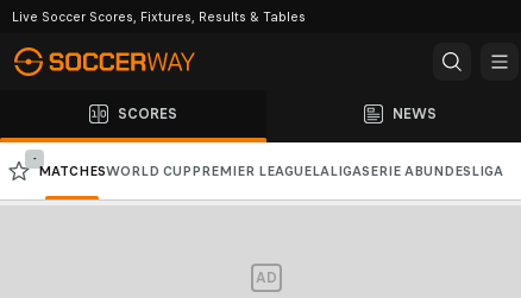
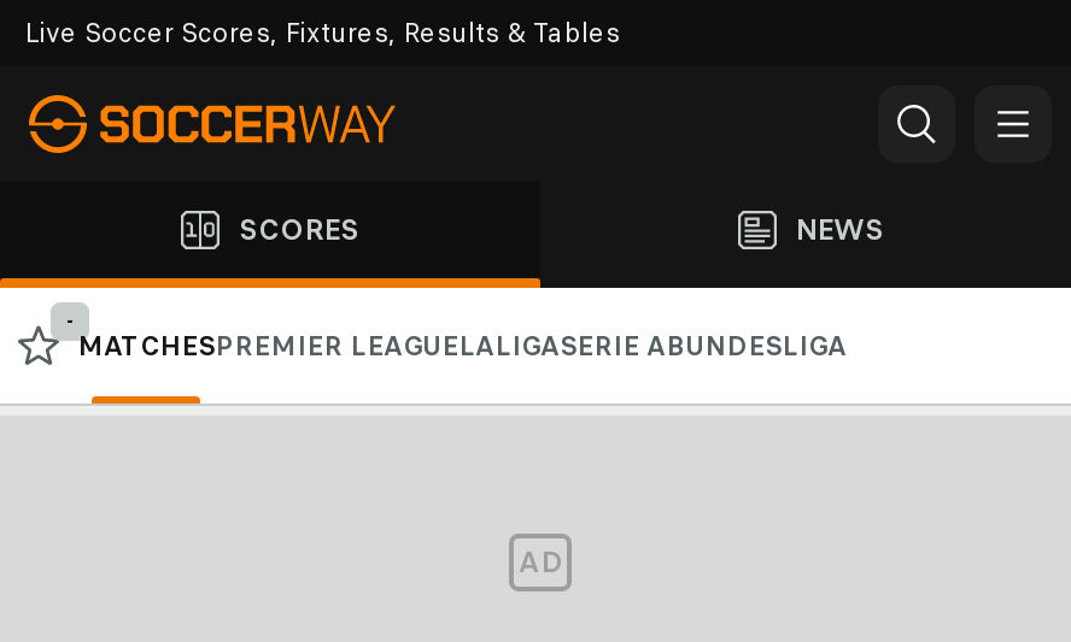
[38,163,503,179] MATCHESWORLD CUP PREMIER LEAGUELALIGASERIE A BUNDESLIGA -> [77,329,847,363] MATCHESPREMIER LEAGUELALIGASERIE ABUNDESLIGA

